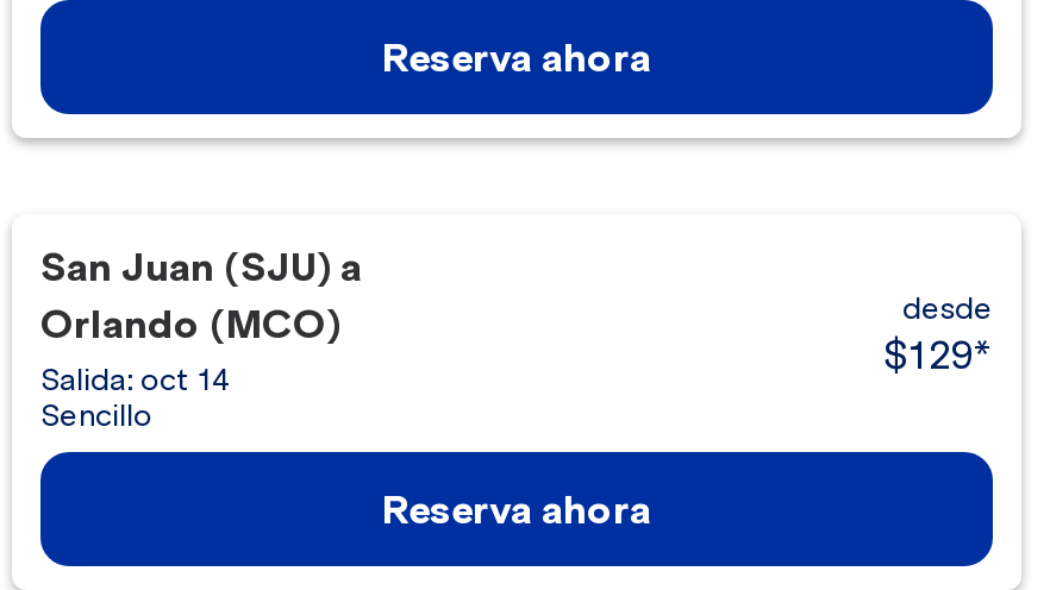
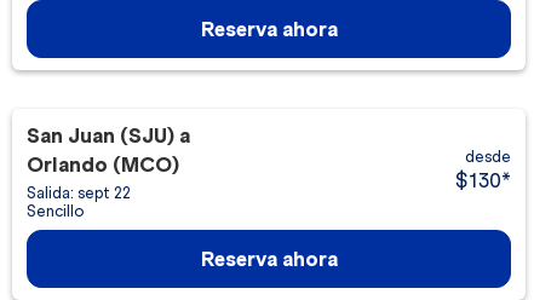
[883,329,993,377] $129* -> [455,168,511,192] $130*
[40,362,233,397] Salida: oct 14 -> [27,184,131,202] Salida: sept 22

